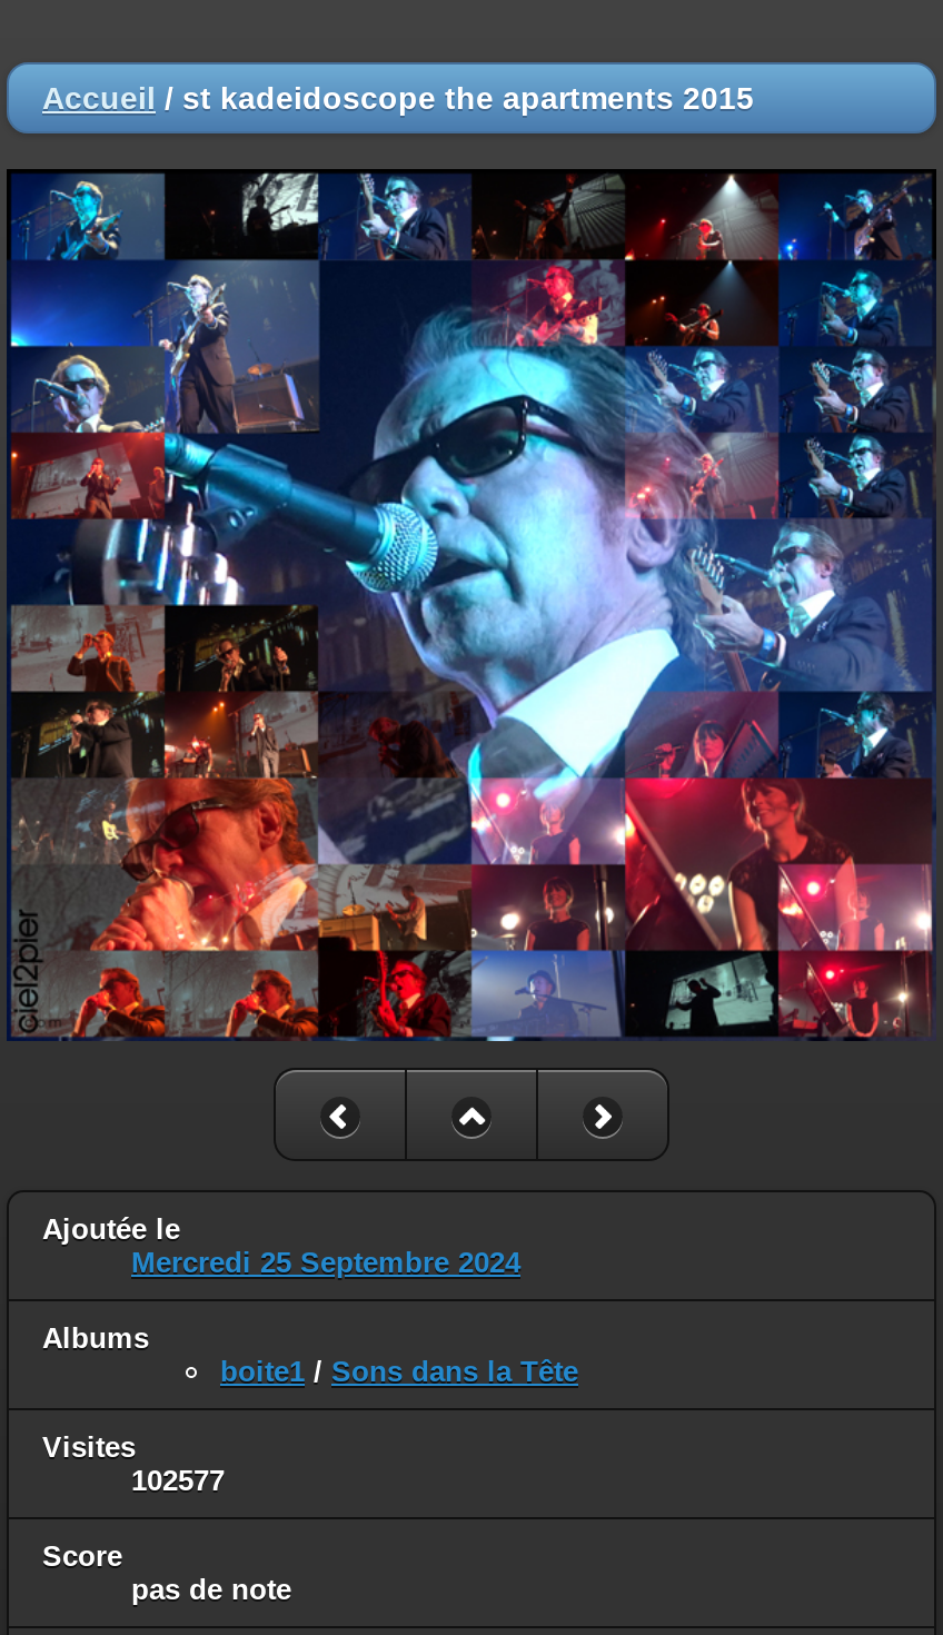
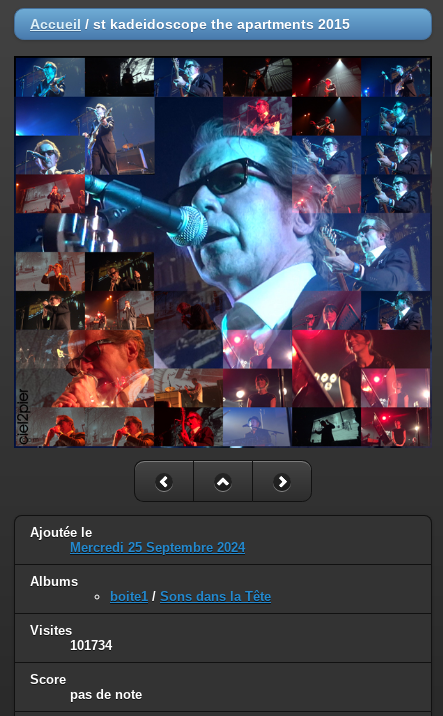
[131,1464,225,1497] 102577 -> [70,638,112,653] 101734

